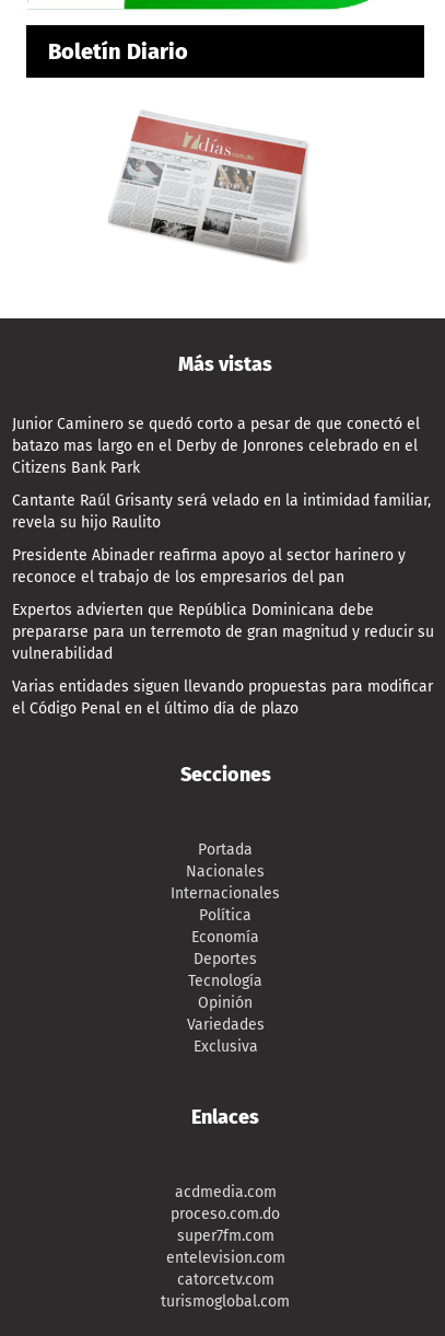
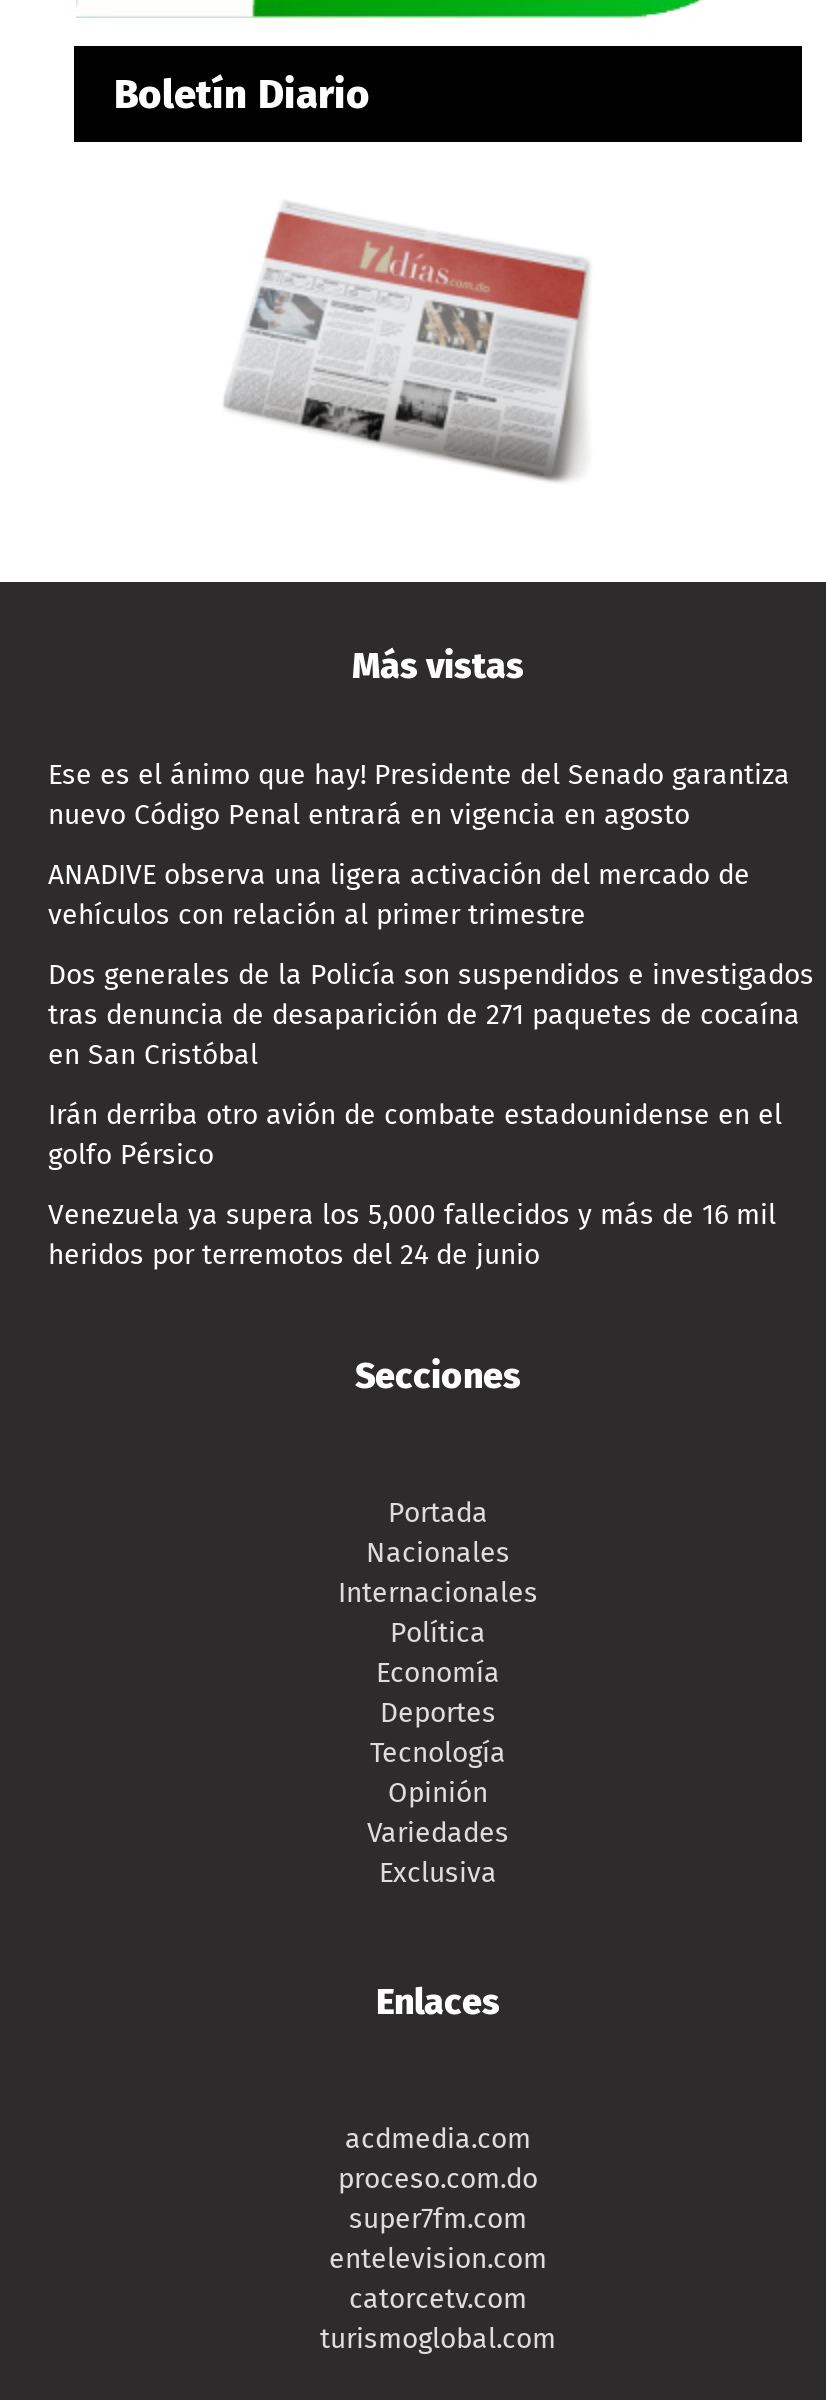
[12,415,420,478] Junior Caminero se quedó corto a pesar de que conectó el | batazo mas largo en el Derby de Jonrones celebrado en el | Citizens Bank Park -> [48,759,790,833] Ese es el ánimo que hay! Presidente del Senado garantiza | nuevo Código Penal entrará en vigencia en agosto
[12,492,431,532] Cantante Raúl Grisanty será velado en la intimidad familiar, | revela su hijo Raulito -> [48,859,750,933] ANADIVE observa una ligera activación del mercado de | vehículos con relación al primer trimestre
[12,547,406,587] Presidente Abinader reafirma apoyo al sector harinero y | reconoce el trabajo de los empresarios del pan -> [48,959,814,1073] Dos generales de la Policía son suspendidos e investigados | tras denuncia de desaparición de 271 paquetes de cocaína | en San Cristóbal
[12,601,434,664] Expertos advierten que República Dominicana debe | prepararse para un terremoto de gran magnitud y reducir su | vulnerabilidad -> [48,1099,782,1173] Irán derriba otro avión de combate estadounidense en el | golfo Pérsico
[12,678,433,718] Varias entidades siguen llevando propuestas para modificar | el Código Penal en el último día de plazo -> [48,1199,776,1273] Venezuela ya supera los 5,000 fallecidos y más de 16 mil | heridos por terremotos del 24 de junio

